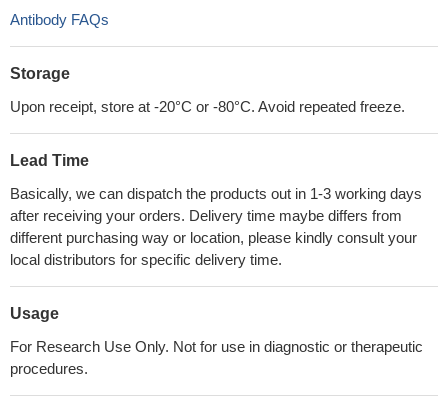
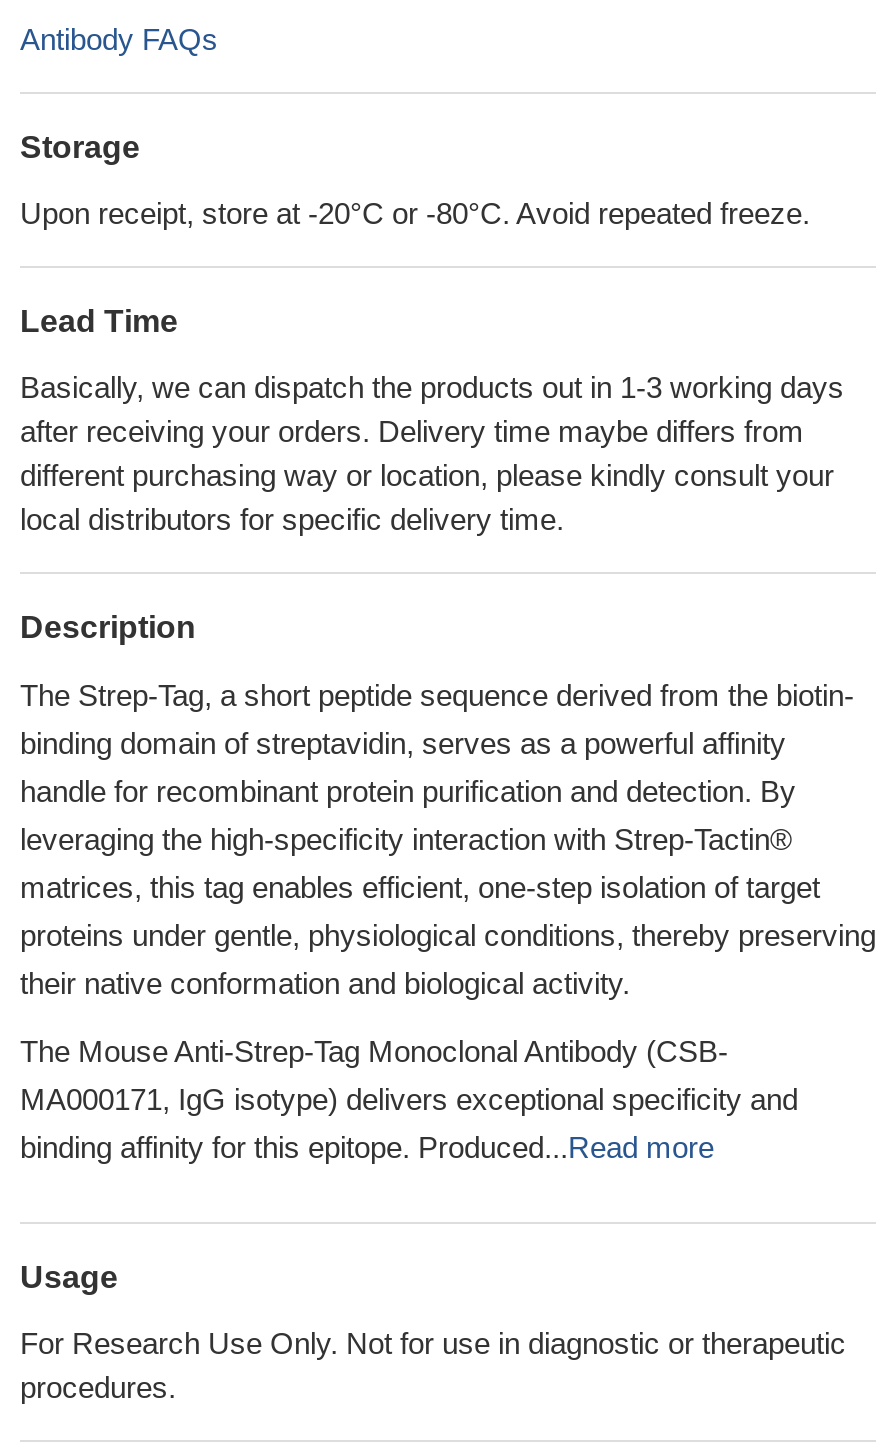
none -> [20,610,876,1164] Description | The Strep-Tag, a short peptide sequence derived from the biotin- | binding domain of streptavidin, serves as a powerful affinity | handle for recombinant protein purification and detection. By | leveraging the high-specificity interaction with Strep-Tactin® | matrices, this tag enables efficient, one-step isolation of target | proteins under gentle, physiological conditions, thereby preserving | their native conformation and biological activity. | The Mouse Anti-Strep-Tag Monoclonal Antibody (CSB- | MA000171, IgG isotype) delivers exceptional specificity and | binding affinity for this epitope. Produced...Read more

